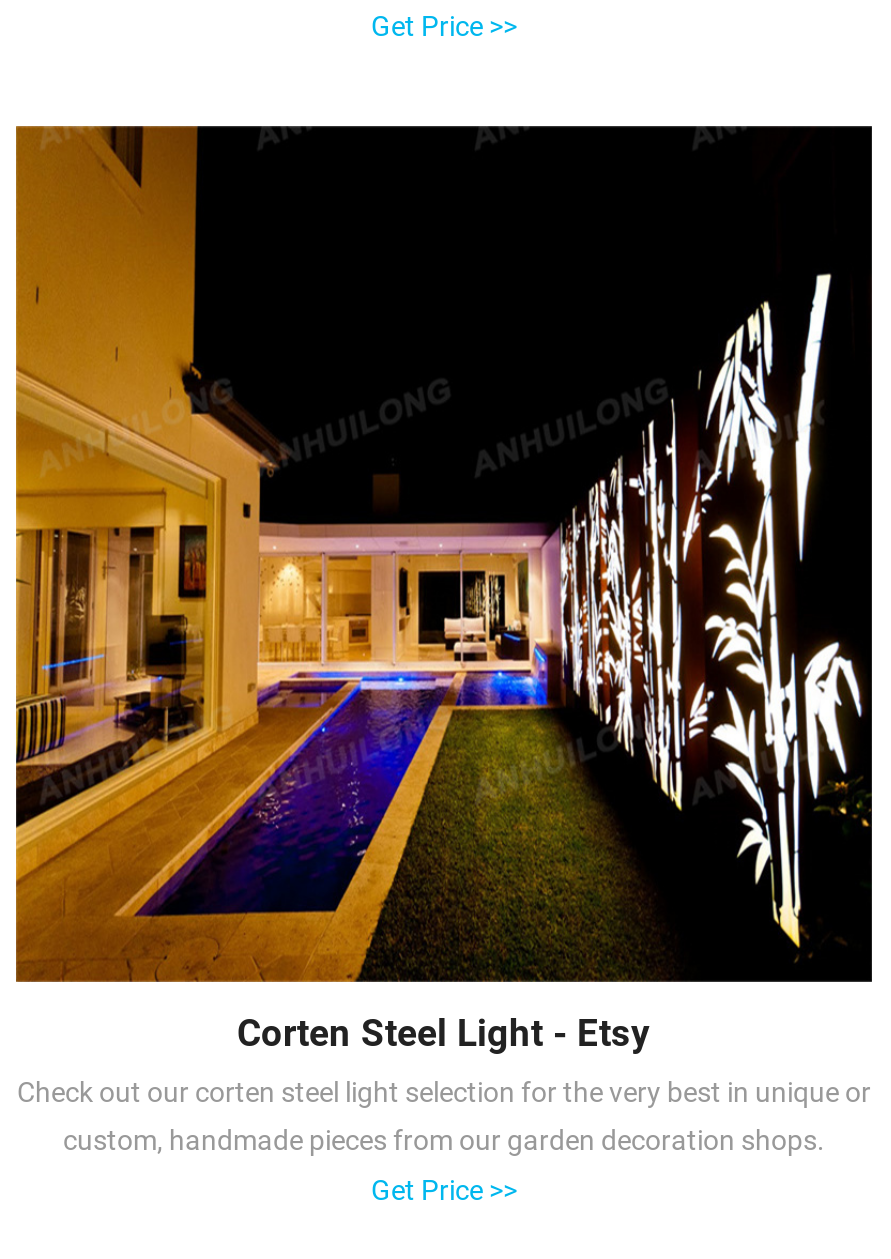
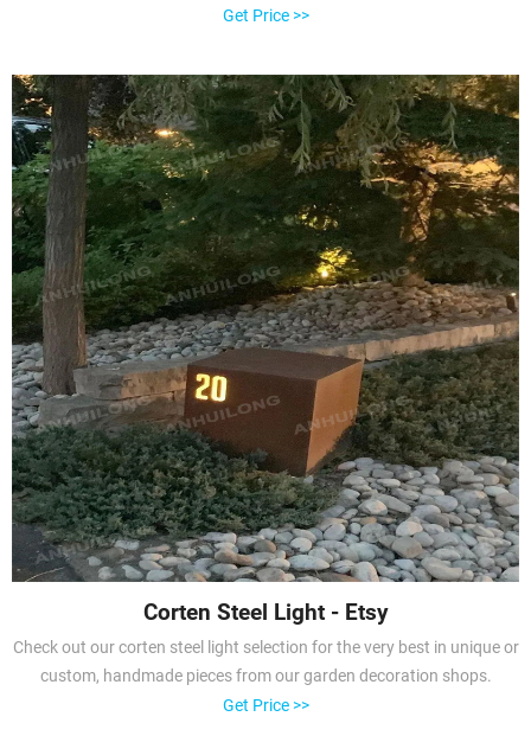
[14,124,874,984] [image] -> [11,73,520,583] [image]

